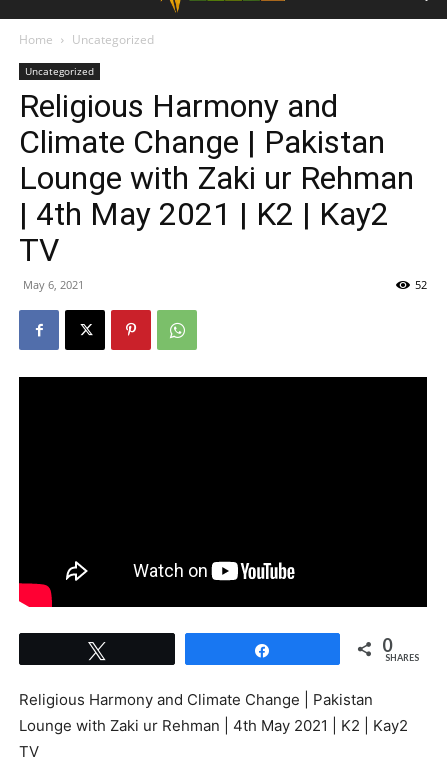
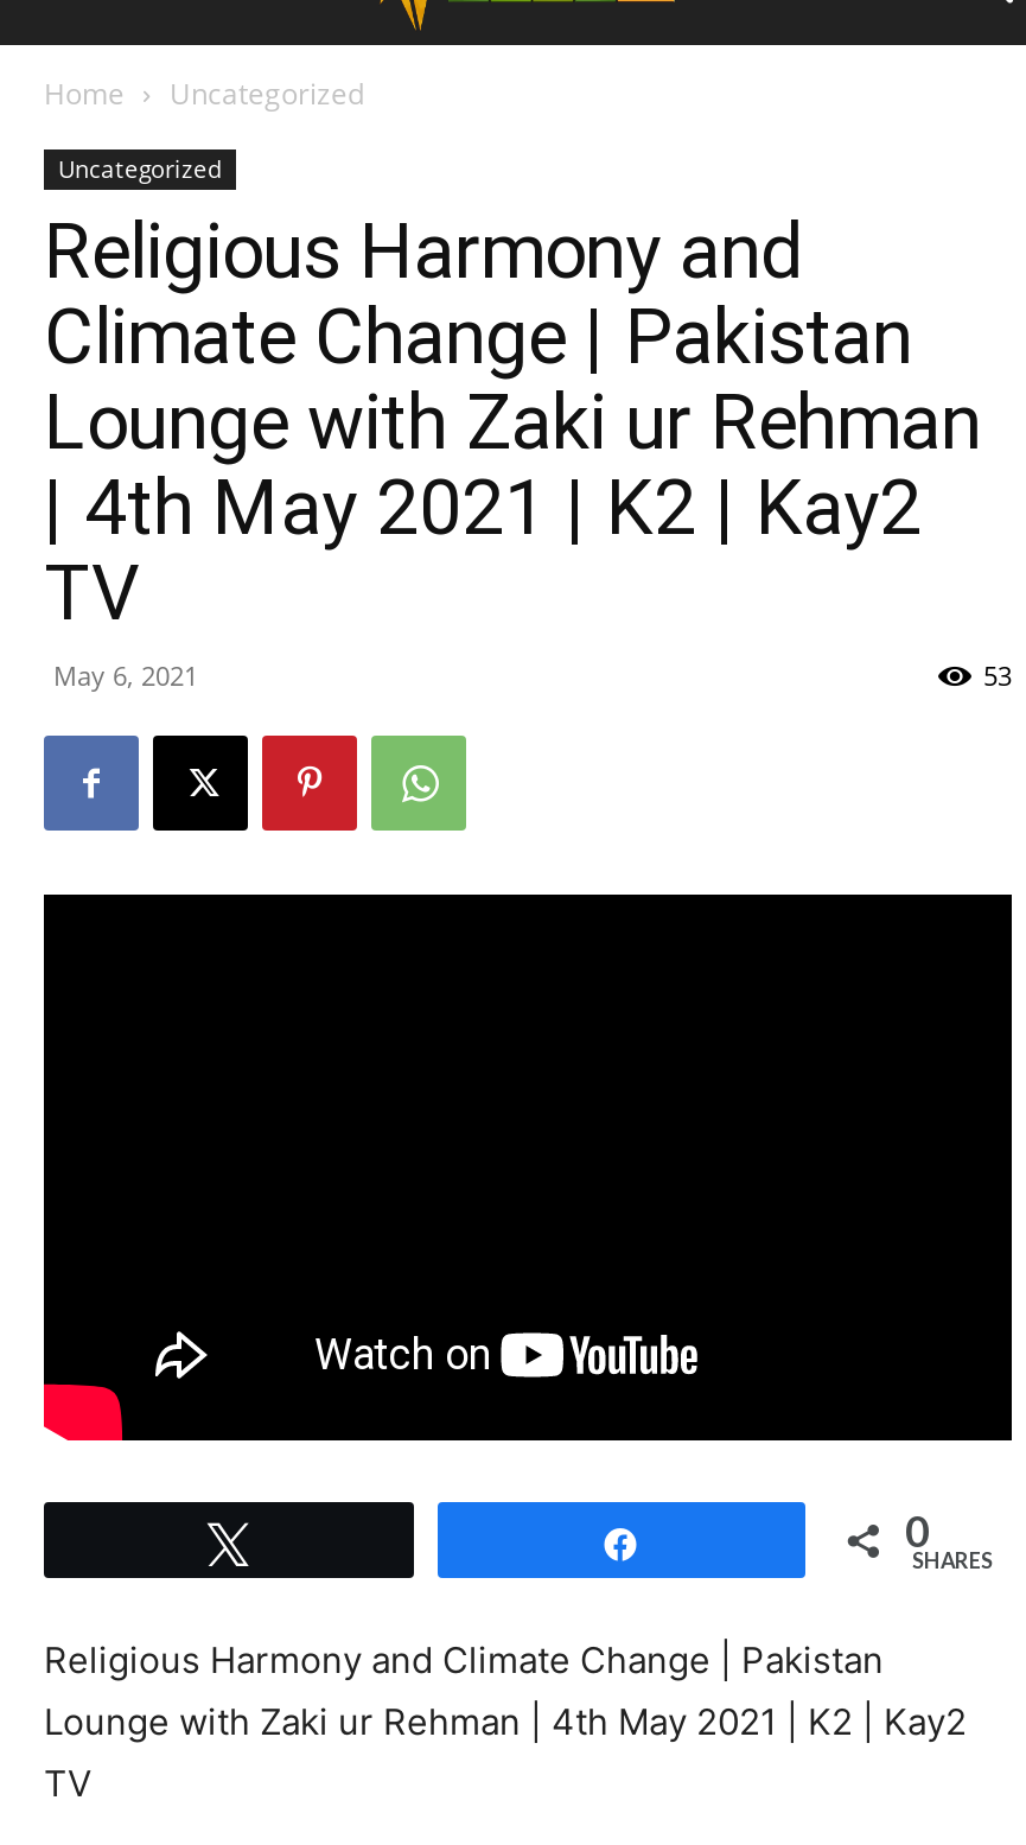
[415,277,427,292] 52 -> [983,657,1012,693] 53

